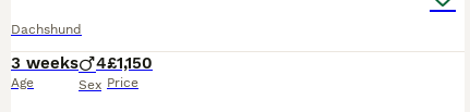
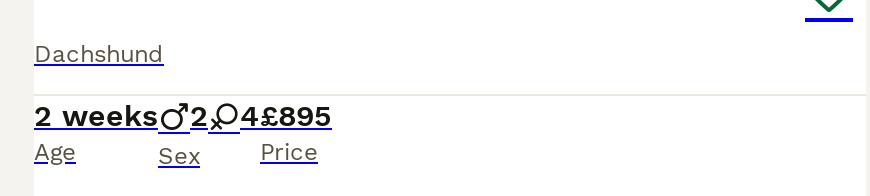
[11,53,79,73] 3 weeks -> [34,98,158,134] 2 weeks
[107,53,153,73] £1,150 -> [260,98,332,134] £895
none -> [190,98,208,134] 2

